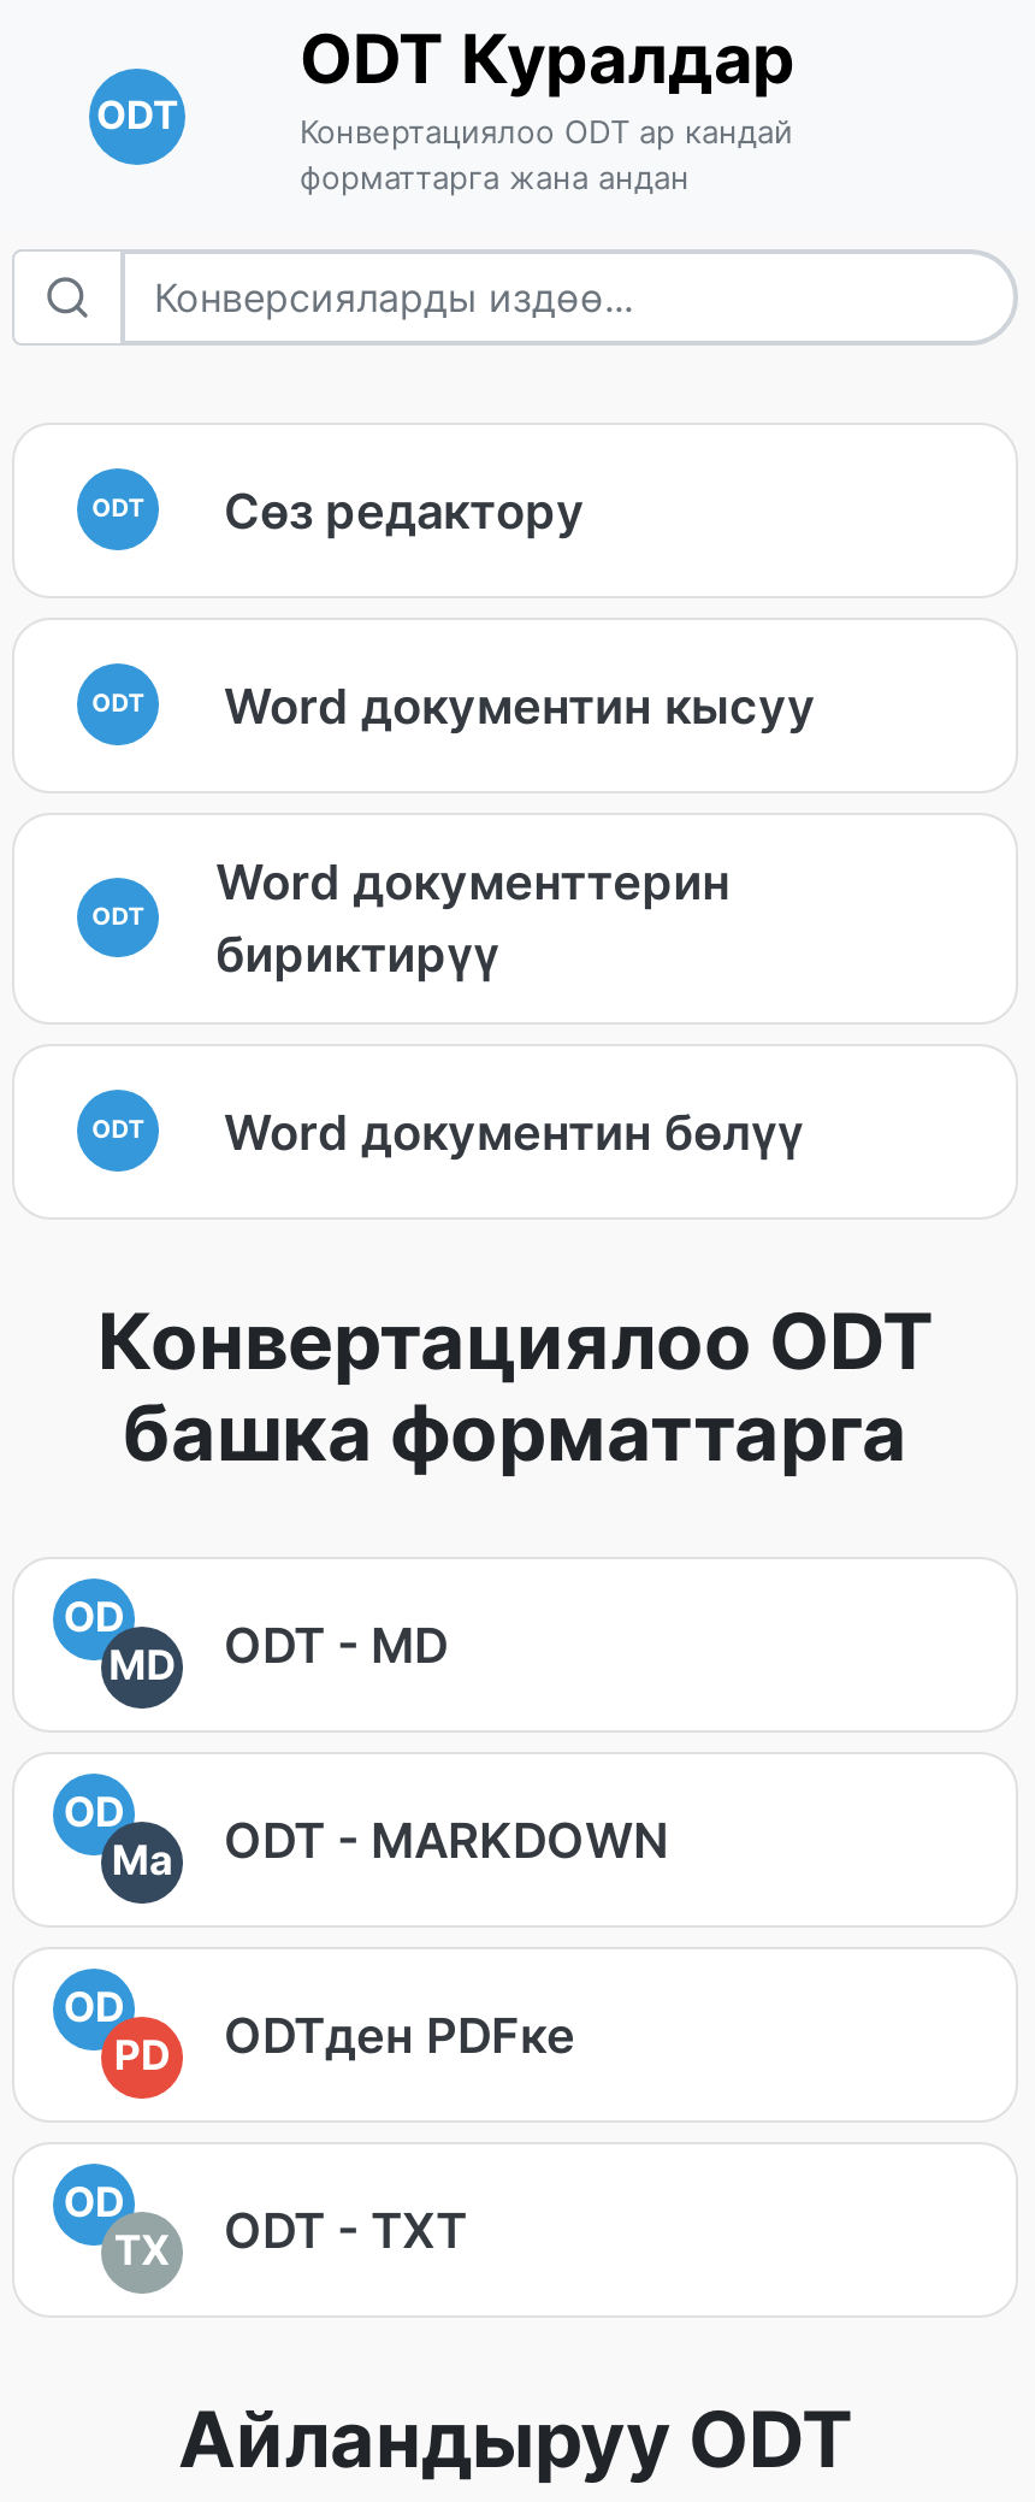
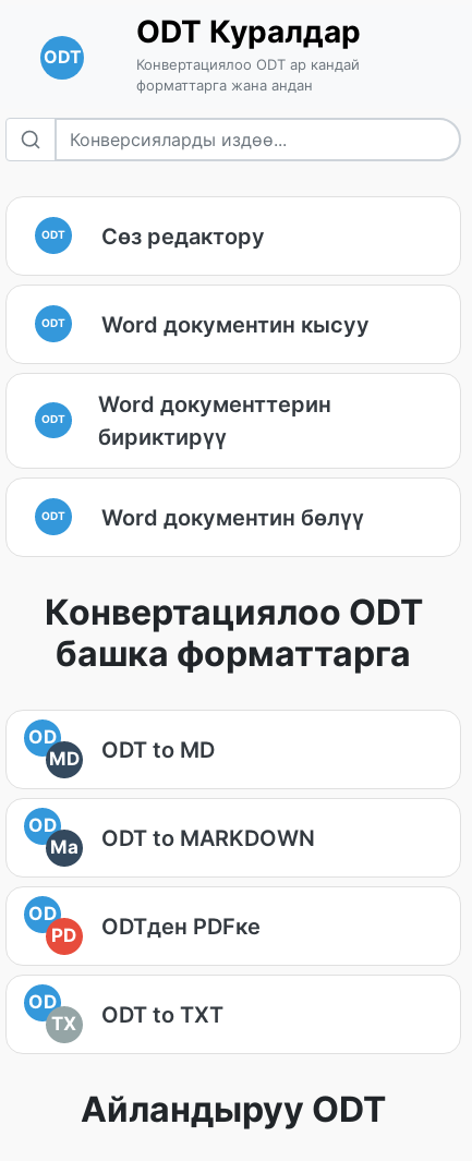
[224,1616,448,1674] ODT - MD -> [101,736,215,763] ODT to MD
[224,1811,669,1869] ODT - MARKDOWN -> [101,825,315,851] ODT to MARKDOWN
[224,2201,467,2259] ODT - TXT -> [101,1001,223,1027] ODT to TXT

